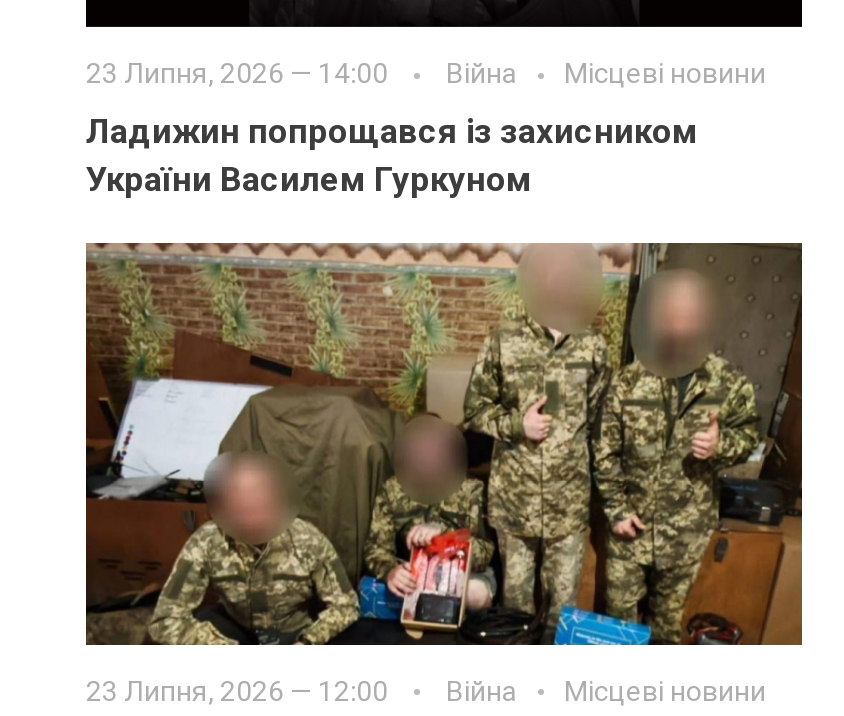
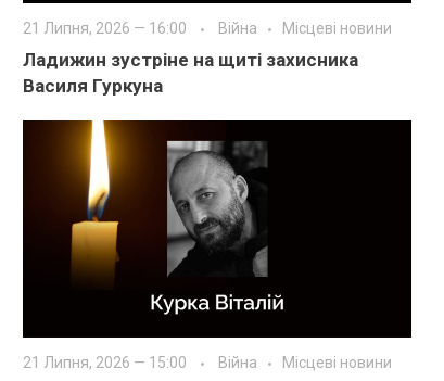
[86,58,766,90] 23 Липня, 2026 — 14:00 Війна Місцеві новини -> [23,19,392,37] 21 Липня, 2026 — 16:00 Війна Місцеві новини
[86,112,698,200] Ладижин попрощався із захисником | України Василем Гуркуном -> [23,49,358,96] Ладижин зустріне на щиті захисника | Василя Гуркуна
[84,240,804,707] [image] | 23 Липня, 2026 — 12:00 Війна Місцеві новини -> [23,119,413,372] [image] | 21 Липня, 2026 — 15:00 Війна Місцеві новини

